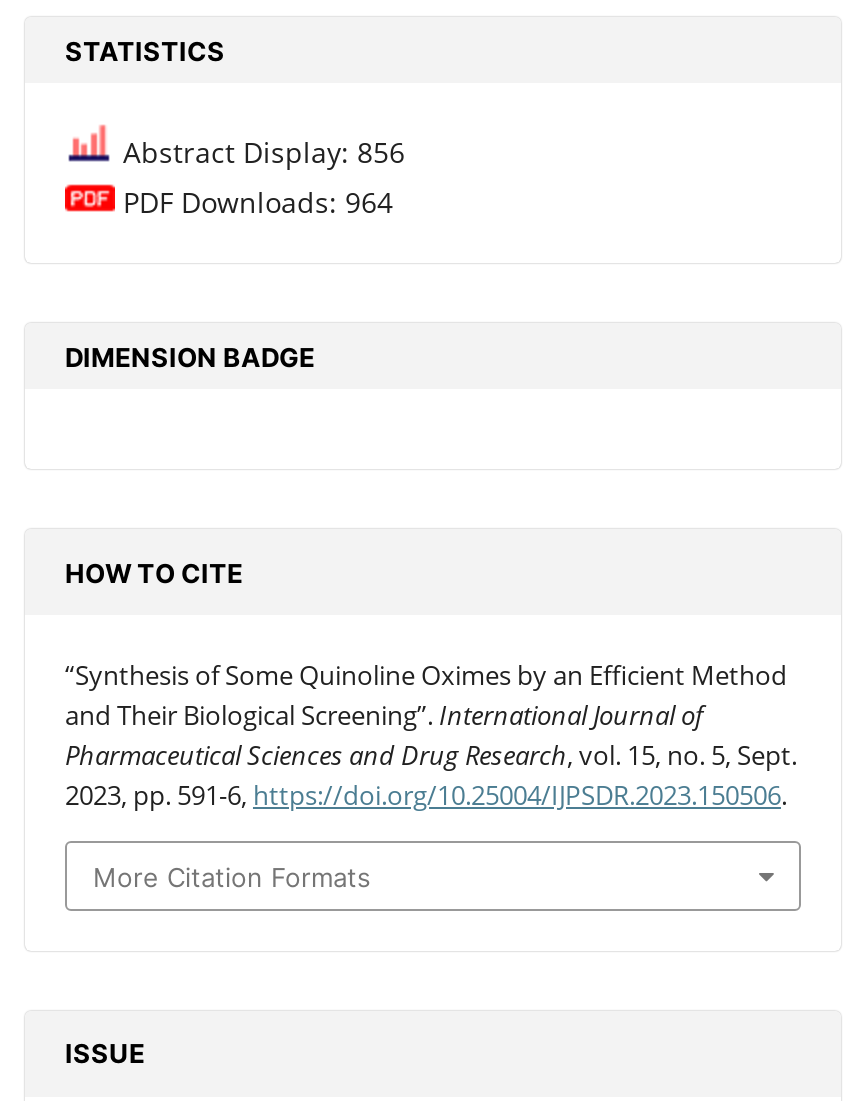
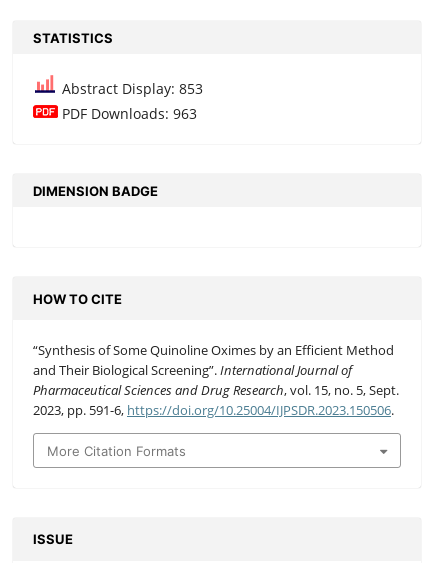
[115,133,405,171] Abstract Display: 856 -> [58,79,203,98] Abstract Display: 853
[115,183,393,221] PDF Downloads: 964 -> [58,104,197,123] PDF Downloads: 963

